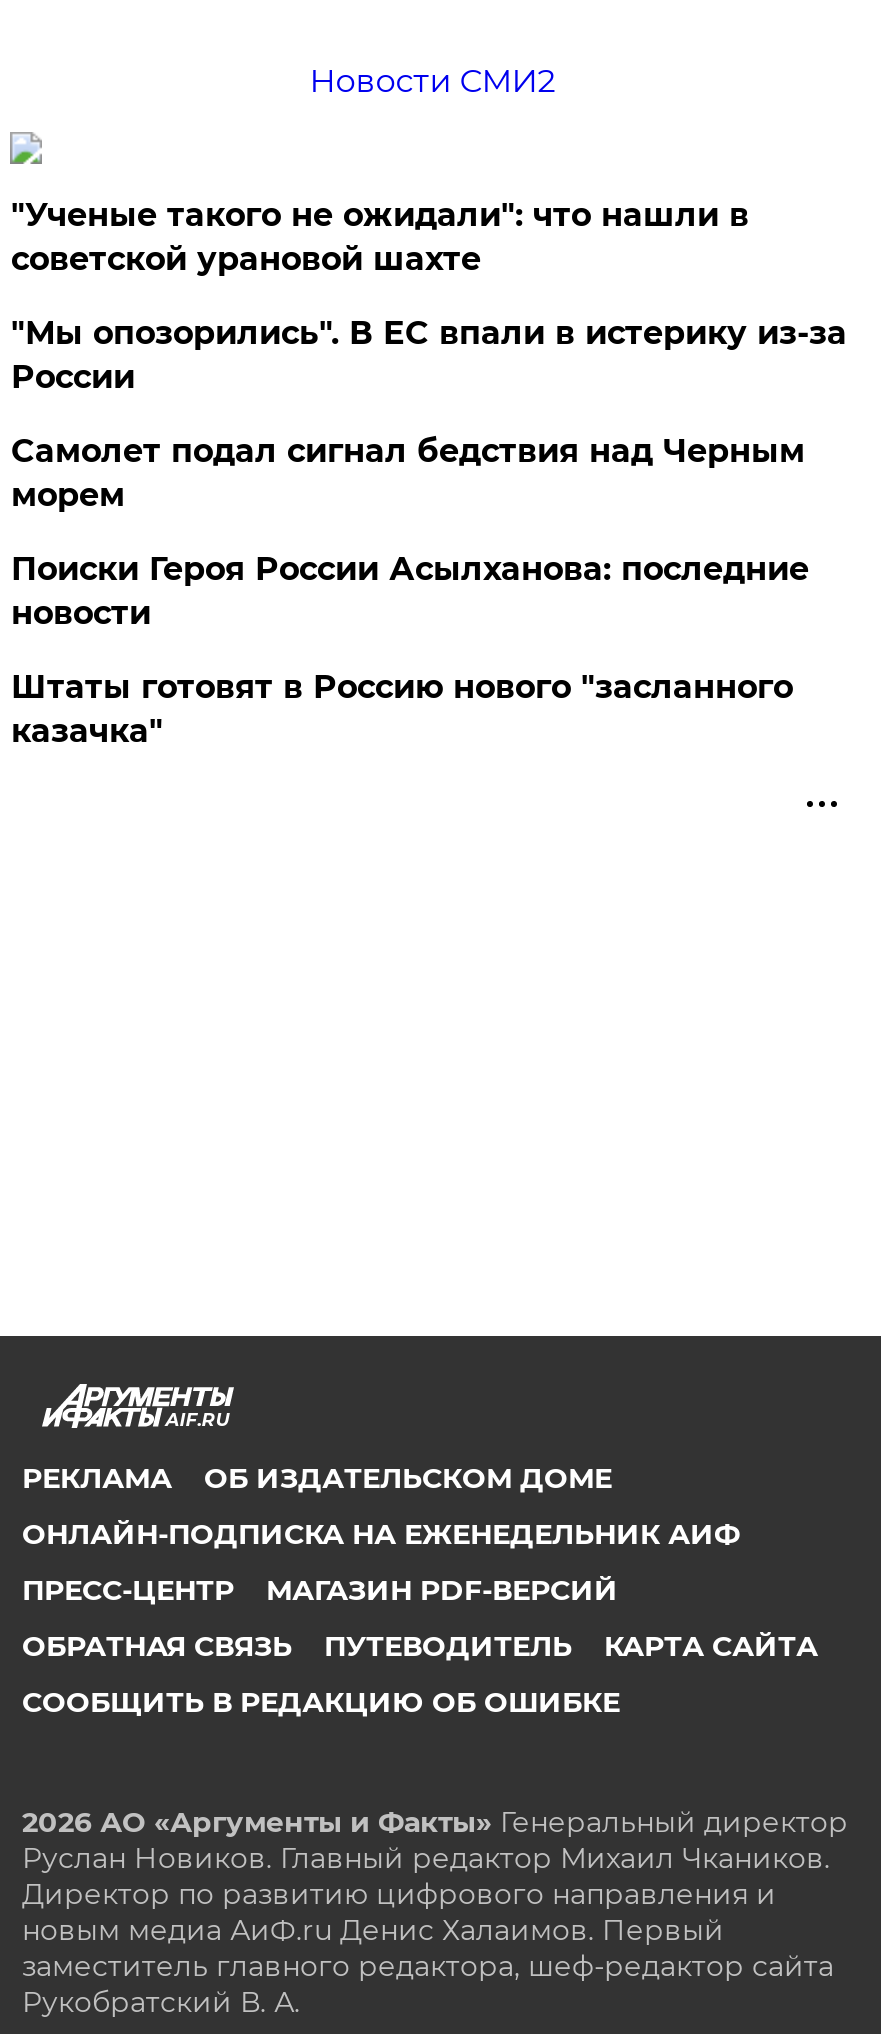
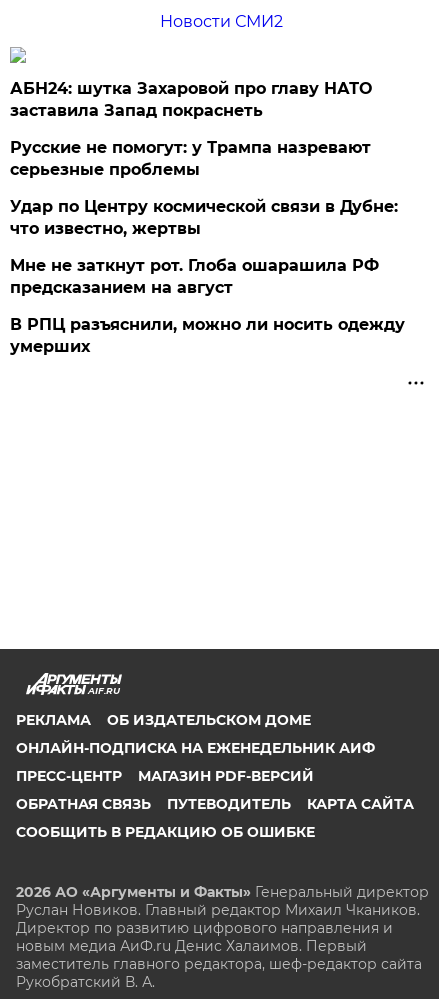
[11,196,749,278] "Ученые такого не ожидали": что нашли в | советской урановой шахте -> [10,79,372,120] АБН24: шутка Захаровой про главу НАТО | заставила Запад покраснеть
[11,314,847,396] "Мы опозорились". В ЕС впали в истерику из-за | России -> [10,138,371,179] Русские не помогут: у Трампа назревают | серьезные проблемы
[11,432,805,514] Самолет подал сигнал бедствия над Черным | морем -> [10,197,398,238] Удар по Центру космической связи в Дубне: | что известно, жертвы
[11,550,809,632] Поиски Героя России Асылханова: последние | новости -> [10,256,379,297] Мне не заткнут рот. Глоба ошарашила РФ | предсказанием на август
[11,668,793,750] Штаты готовят в Россию нового "засланного | казачка" -> [10,315,405,356] В РПЦ разъяснили, можно ли носить одежду | умерших

